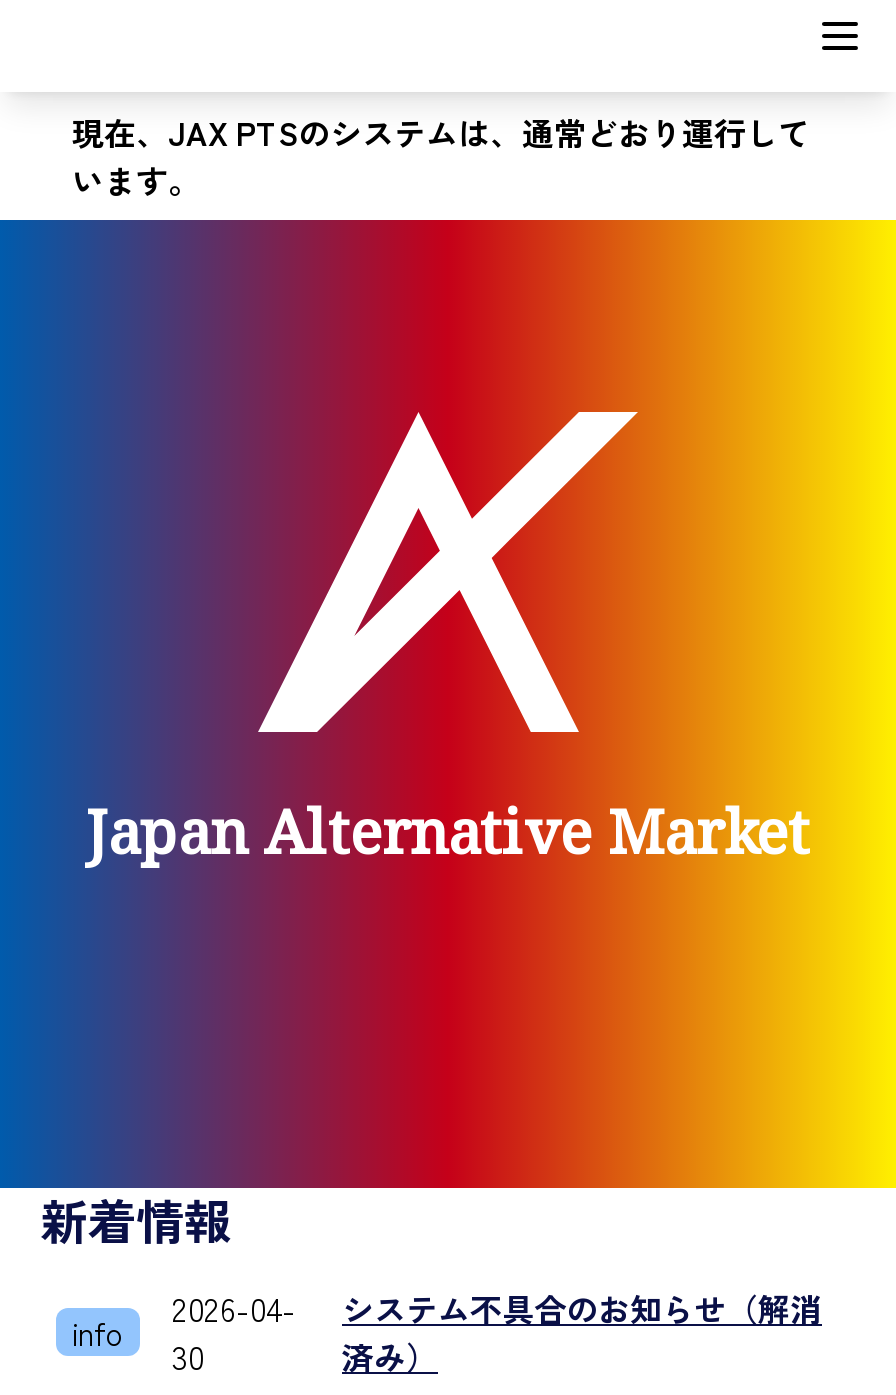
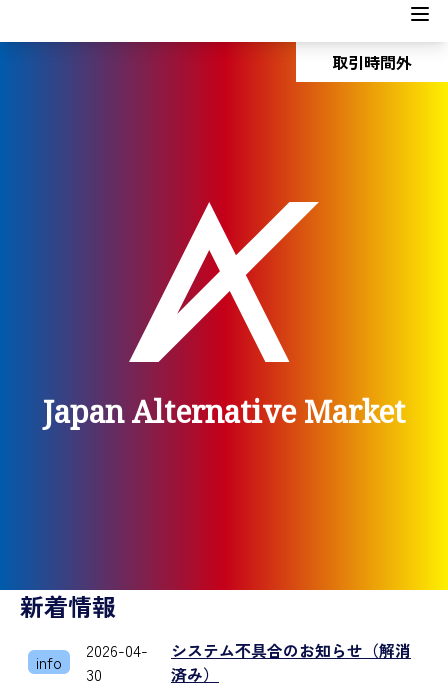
[72,108,810,204] 現在、JAX PTSのシステムは、通常どおり運行して | います。 -> [332,50,412,74] 取引時間外

